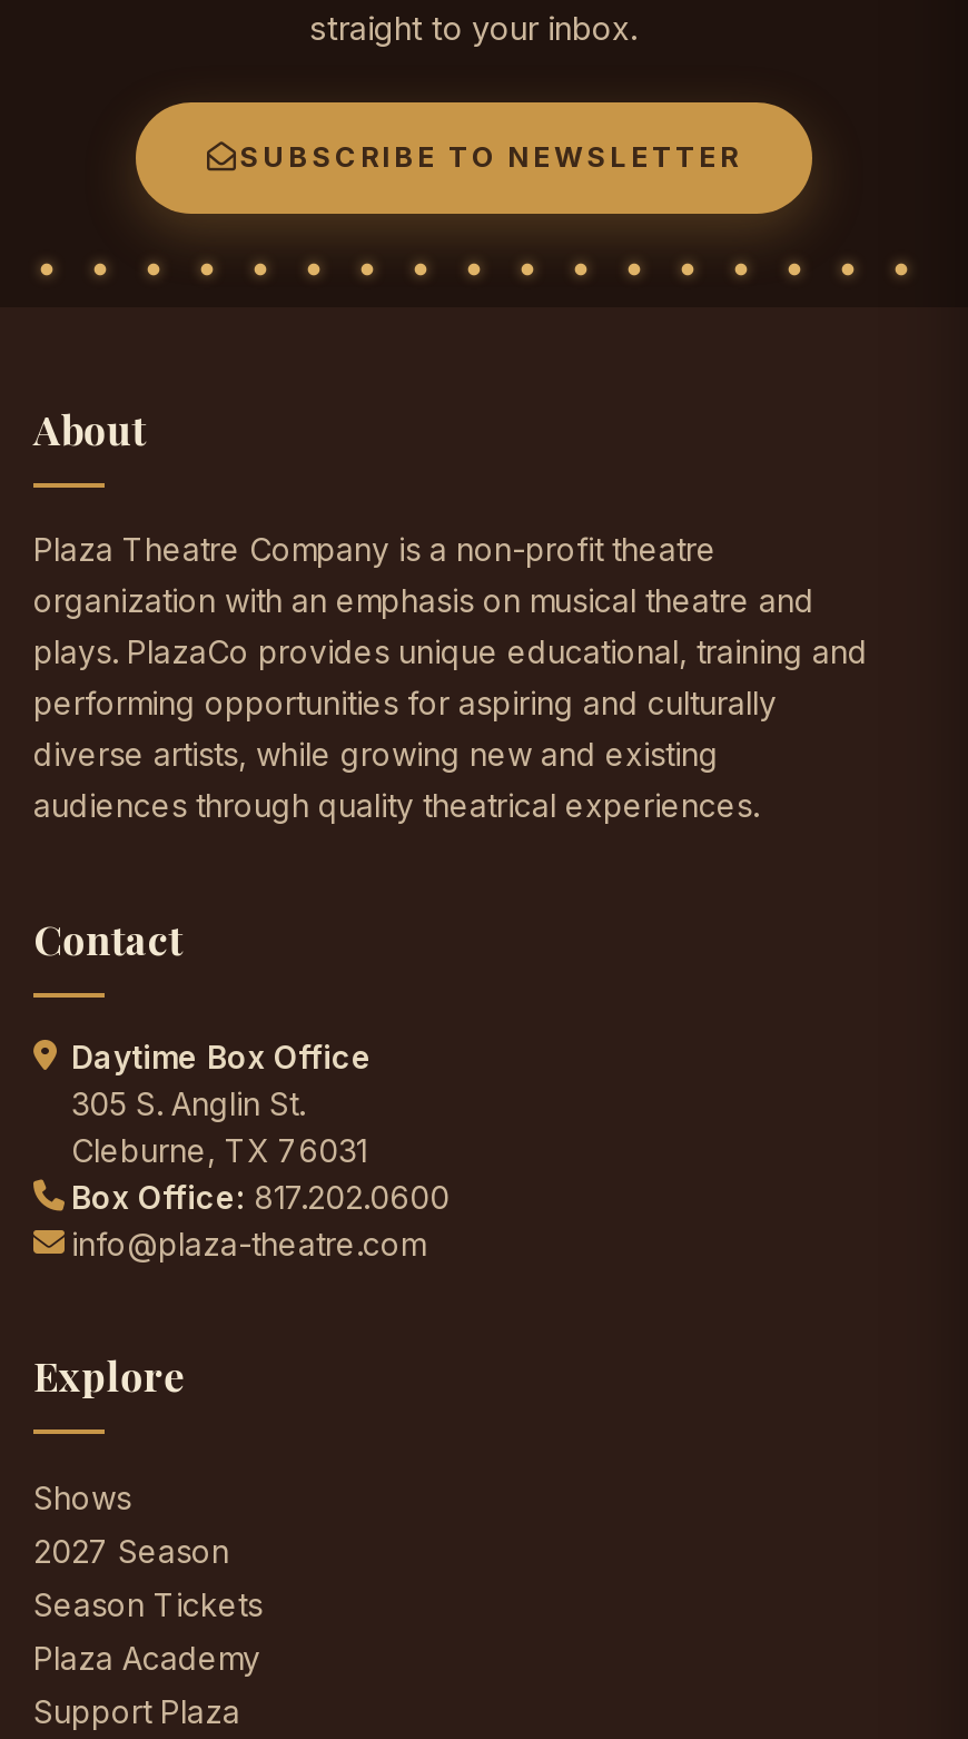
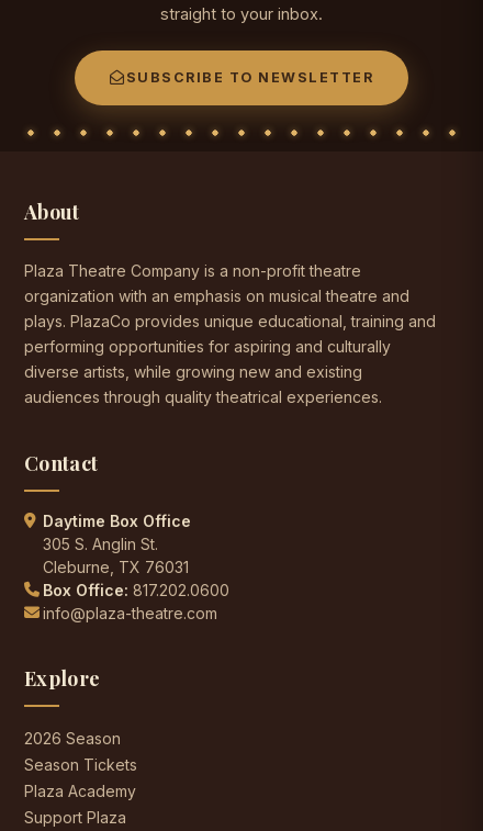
[33,1478,229,1570] Shows | 2027 Season -> [24,729,121,747] 2026 Season

